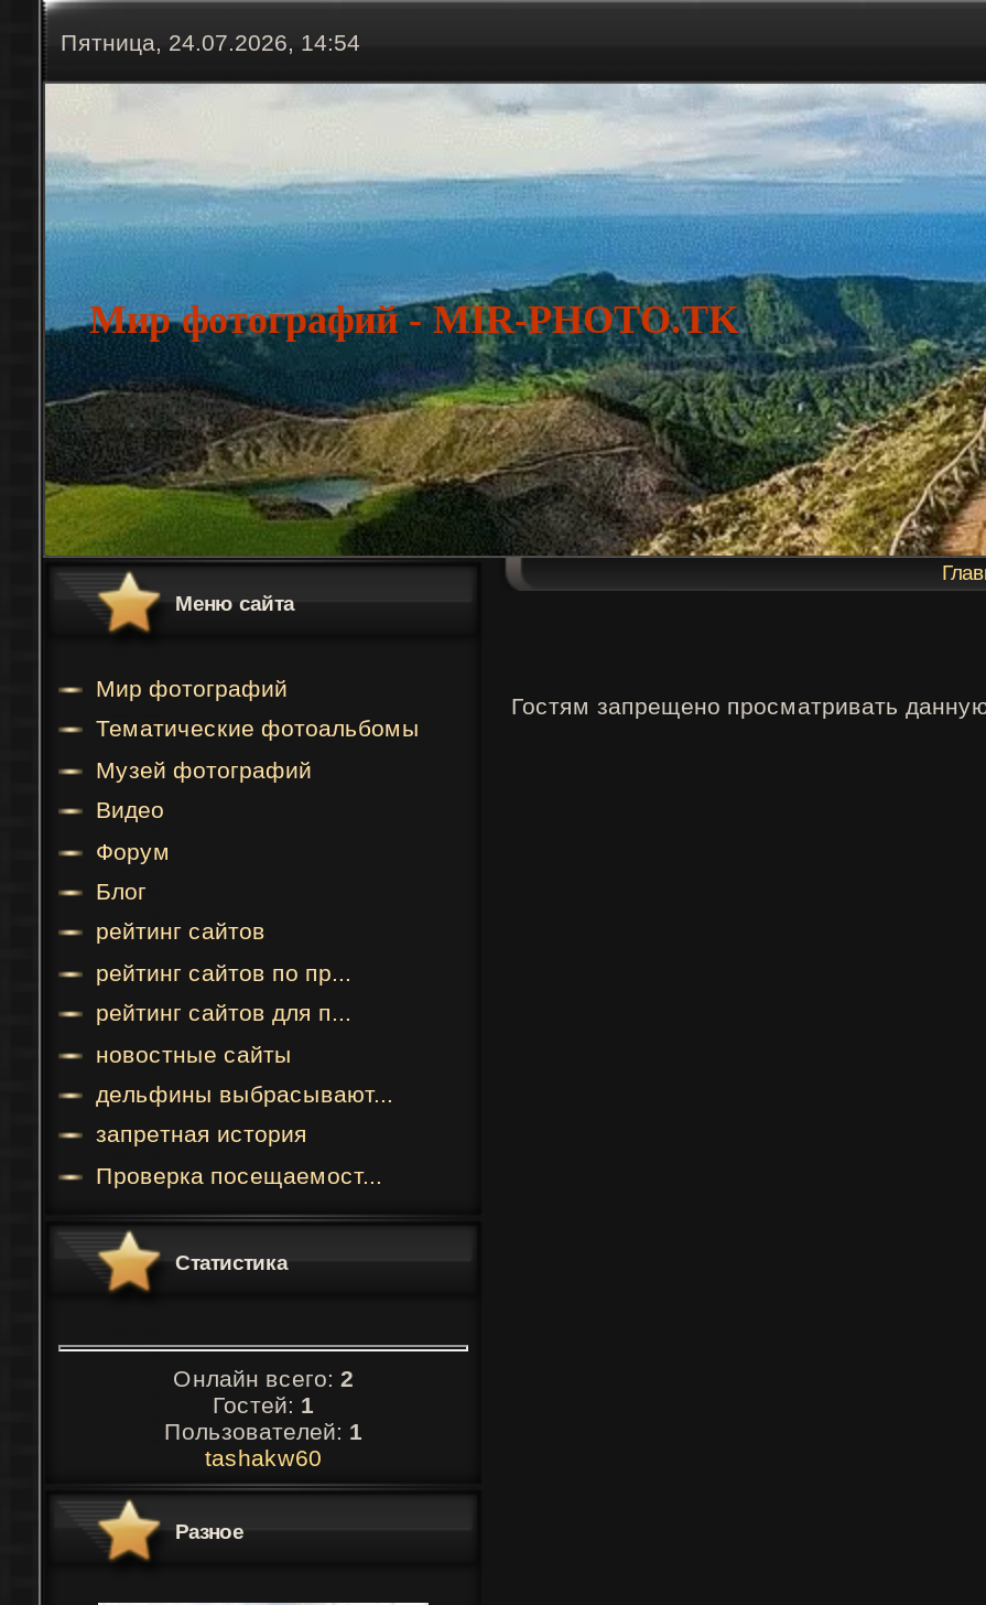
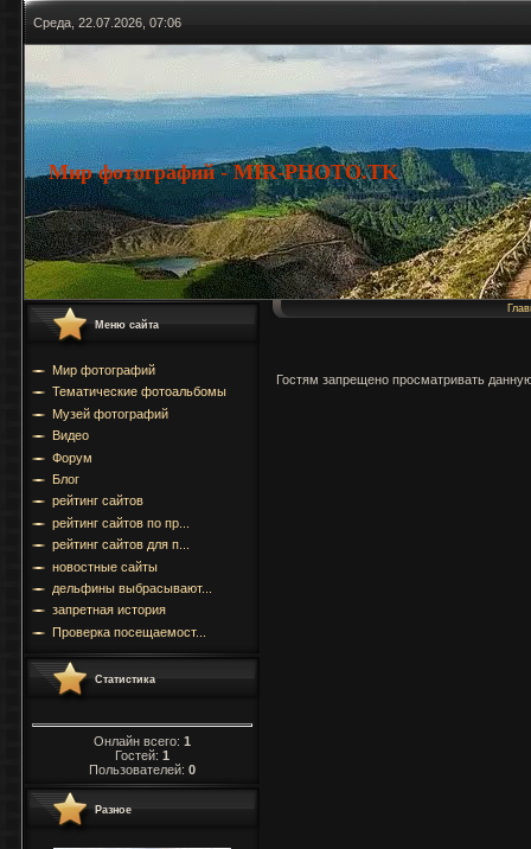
[61,29,360,55] Пятница, 24.07.2026, 14:54 -> [33,15,181,30] Среда, 22.07.2026, 07:06
[173,1364,354,1390] Онлайн всего: 2 -> [94,734,191,748] Онлайн всего: 1
[164,1417,362,1470] Пользователей: 1 | tashakw60 -> [89,762,196,776] Пользователей: 0

